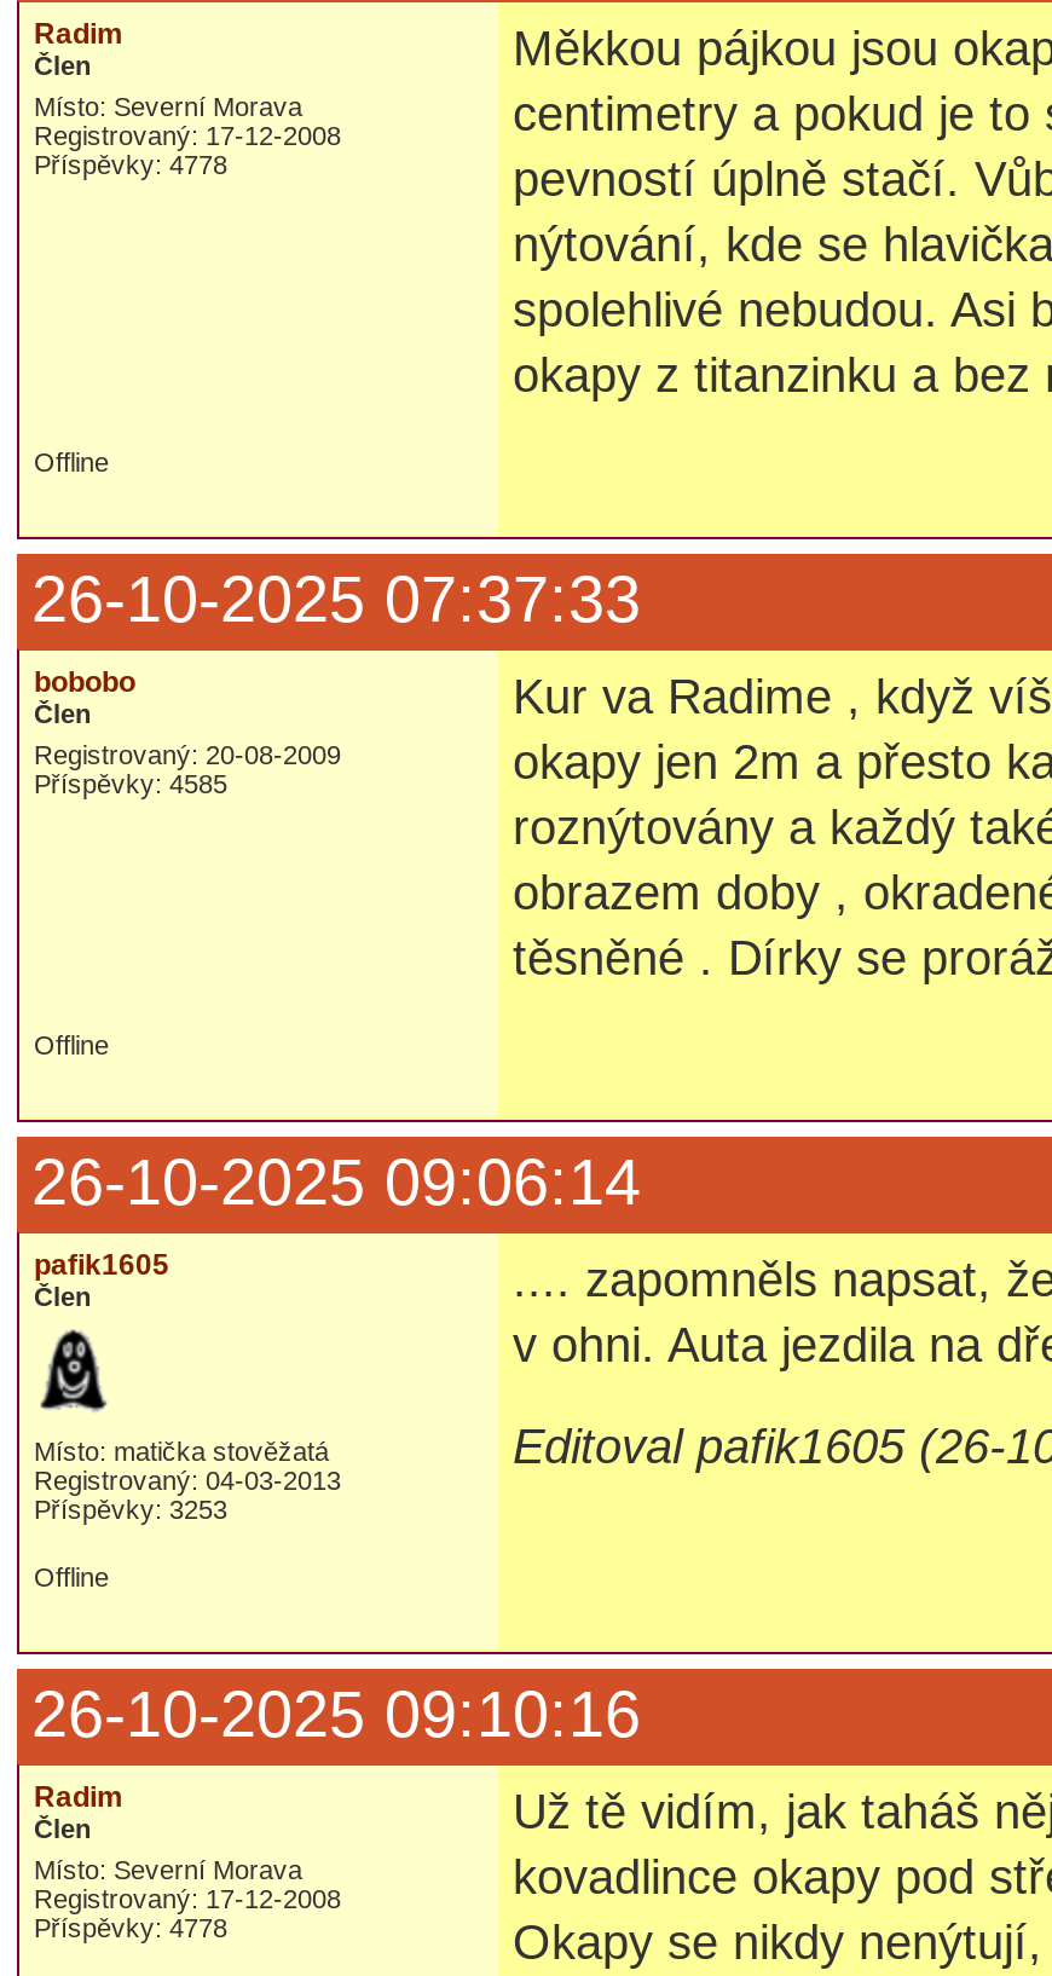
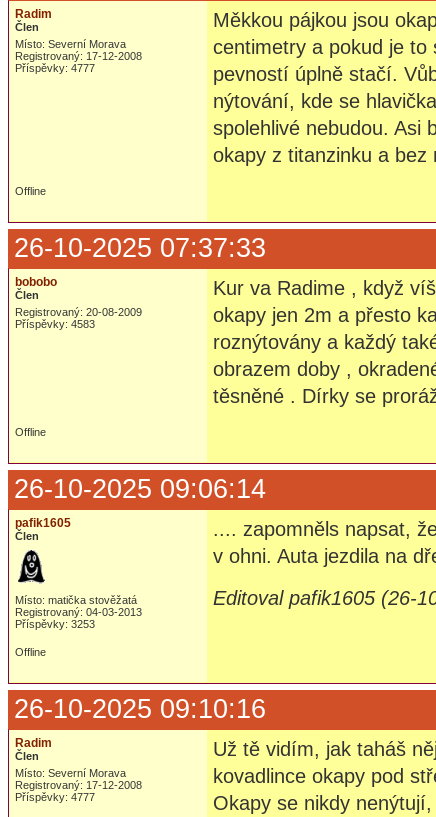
[34,150,227,179] Příspěvky: 4778 -> [15,62,95,74] Příspěvky: 4777
[34,769,227,798] Příspěvky: 4585 -> [15,318,95,330] Příspěvky: 4583
[34,1913,227,1942] Příspěvky: 4778 -> [15,791,95,803] Příspěvky: 4777

